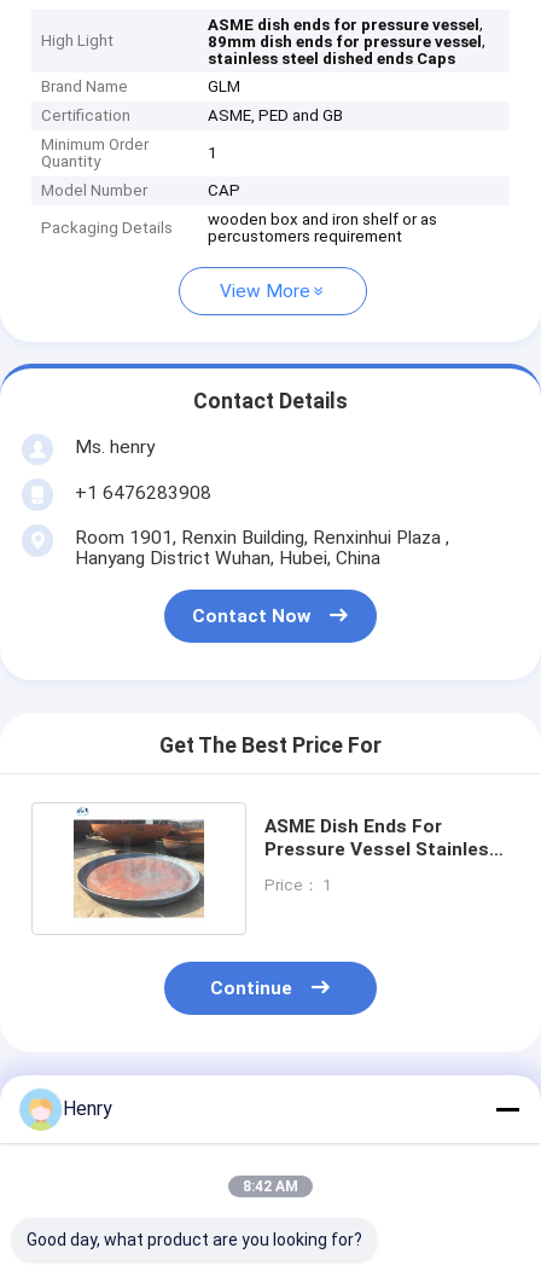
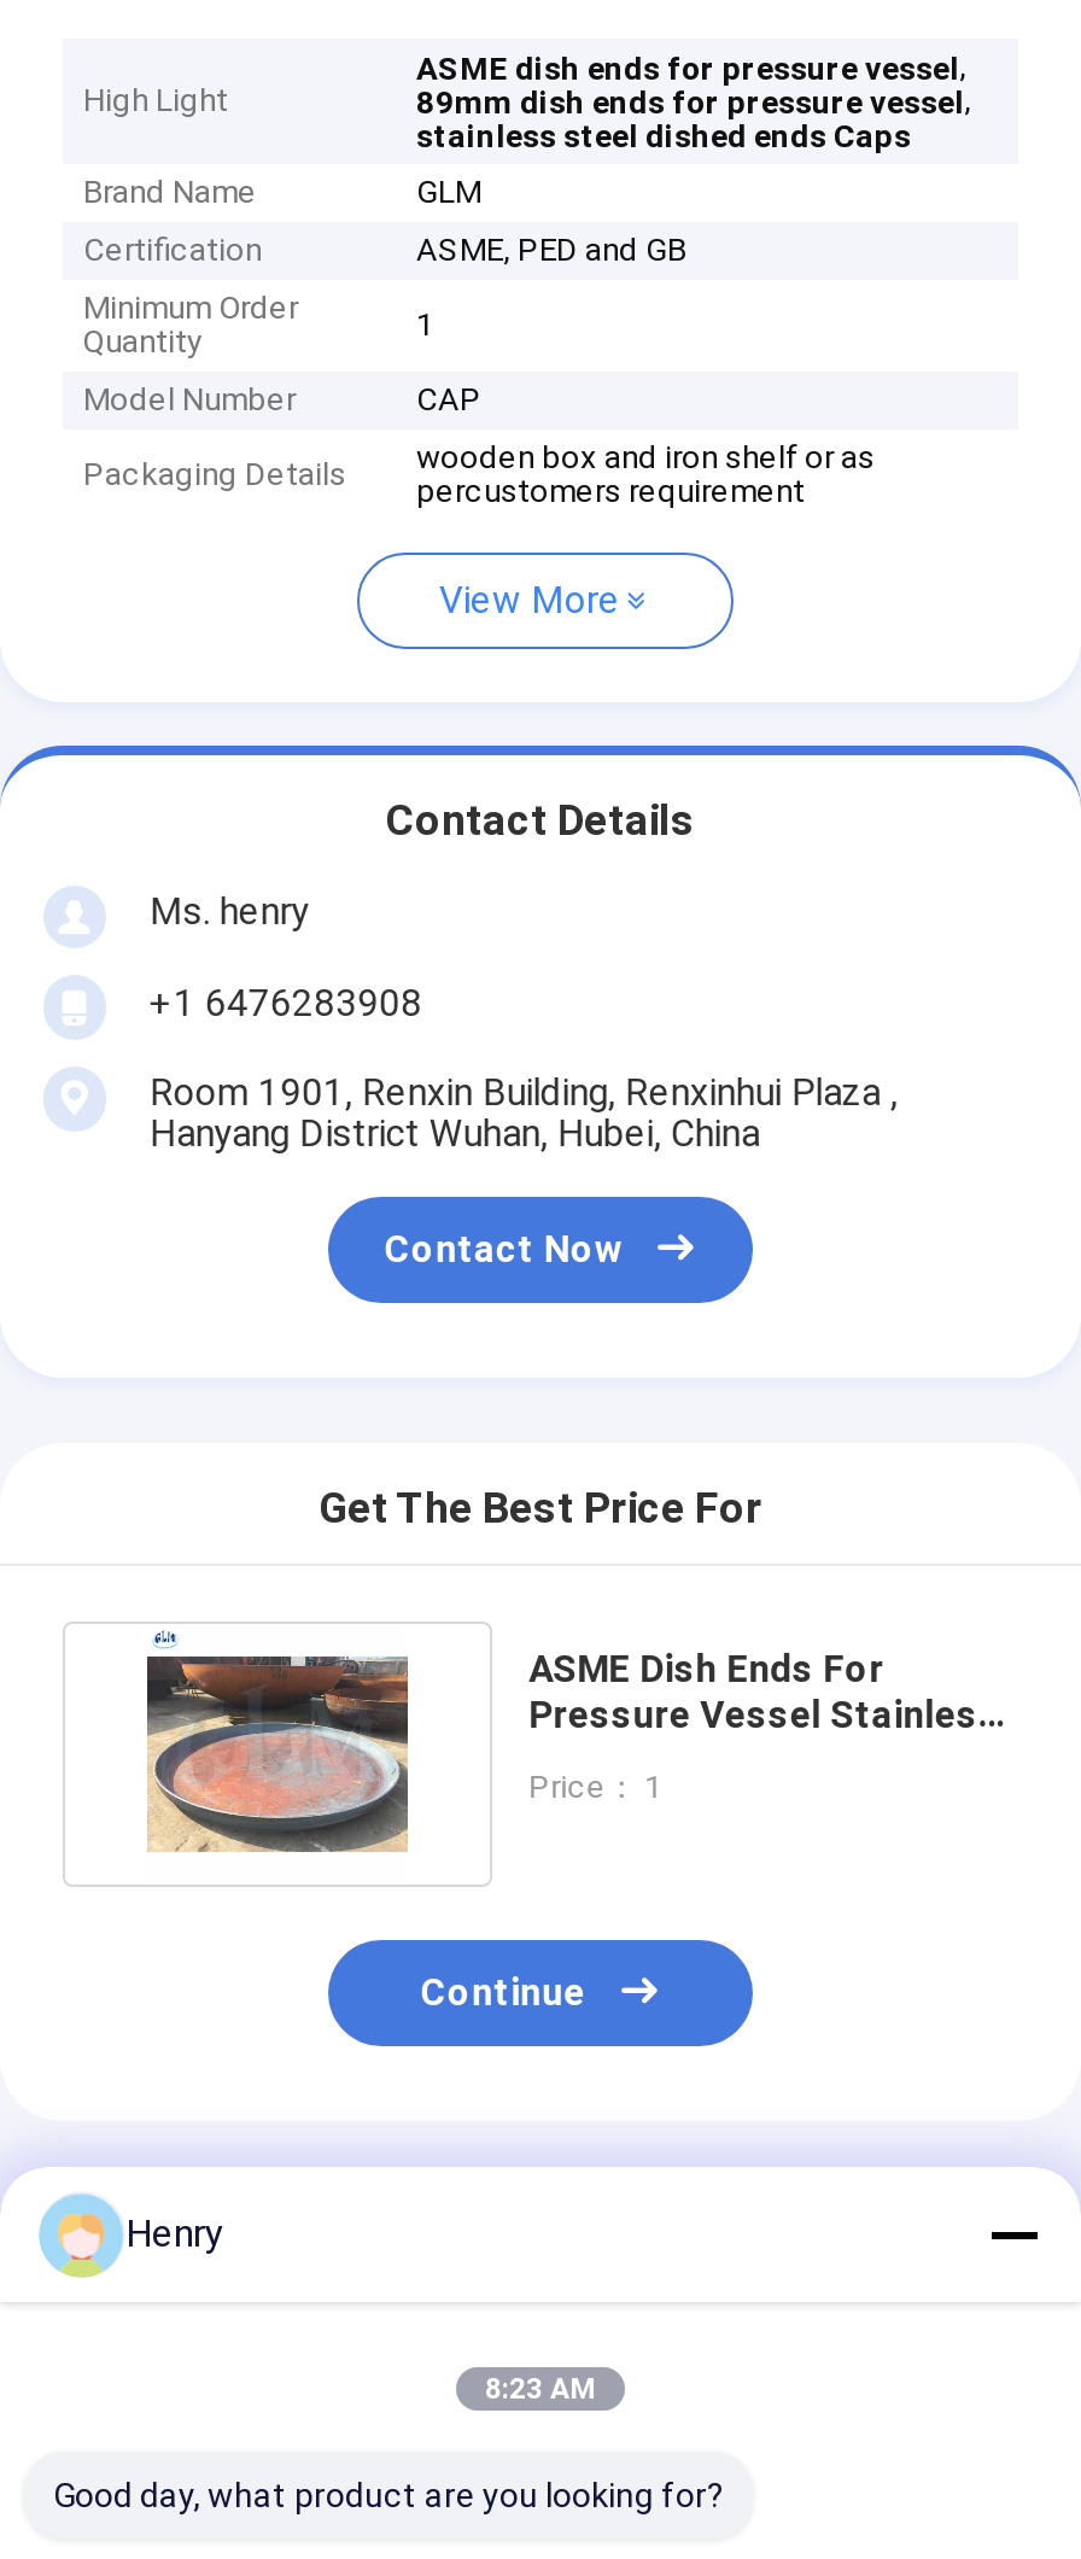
[243,1178,298,1195] 8:42 AM -> [485,2372,596,2406] 8:23 AM

